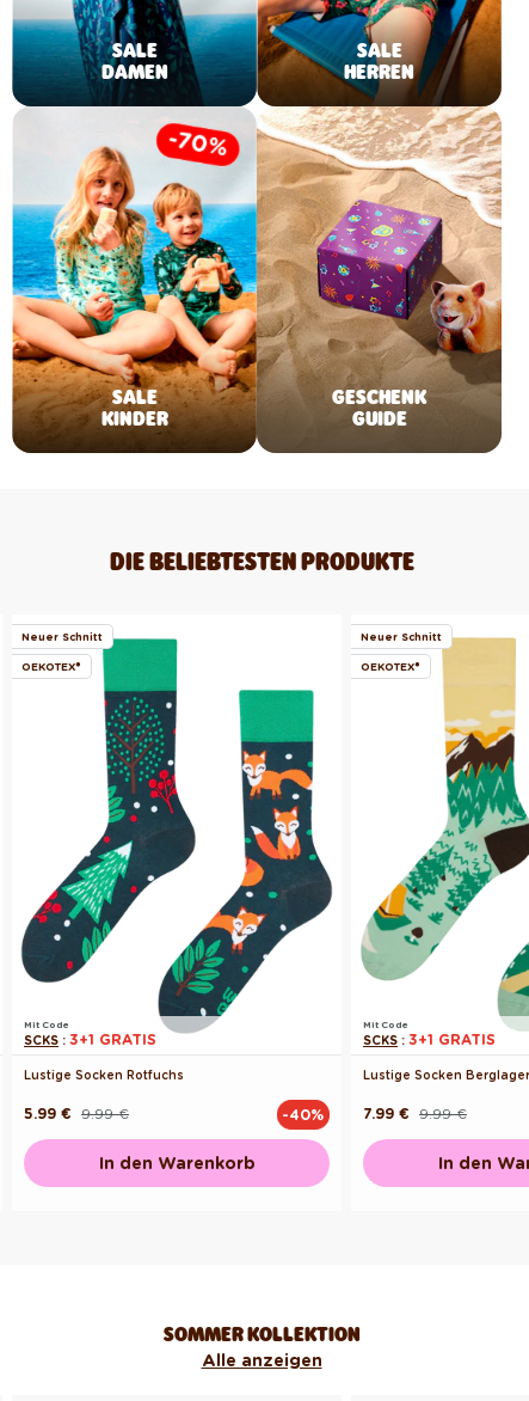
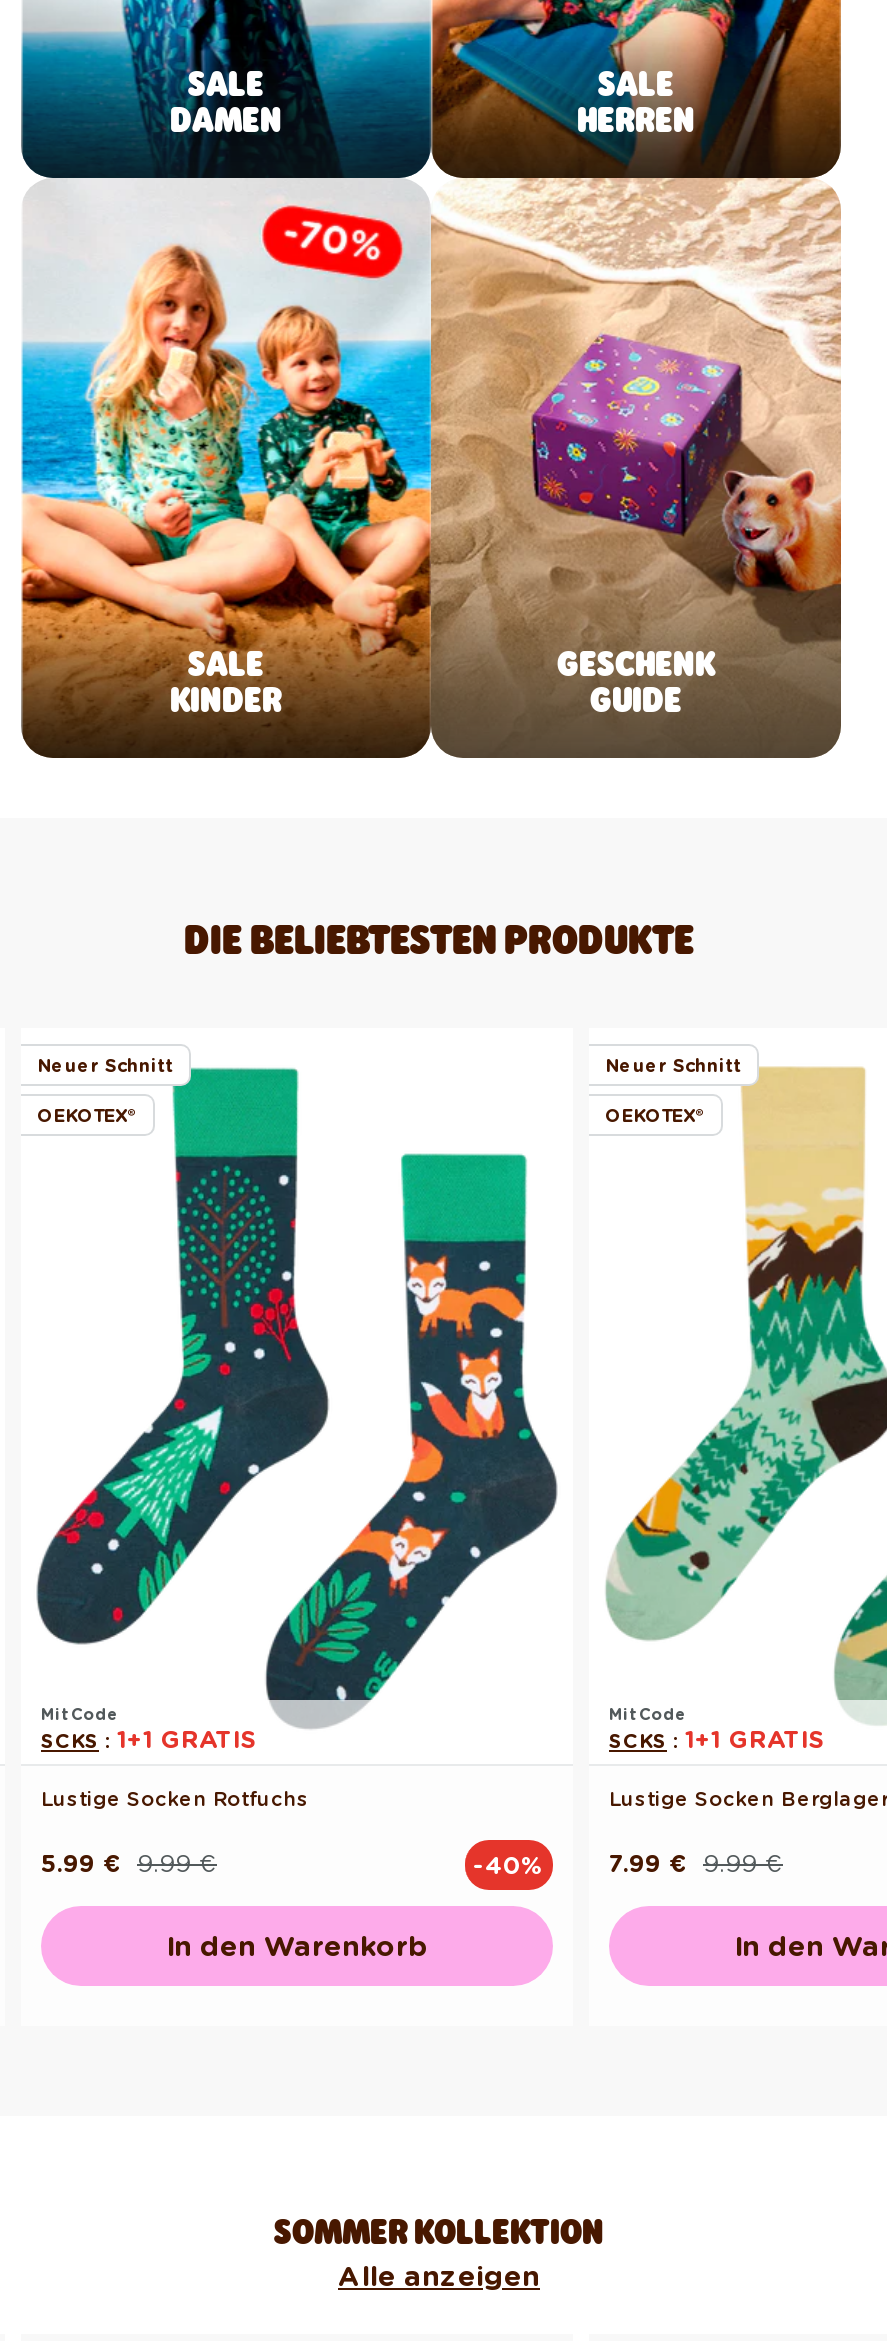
[24,1030,156,1048] SCKS: 3+1 GRATIS -> [41,1723,257,1753] SCKS: 1+1 GRATIS
[363,1030,496,1048] SCKS: 3+1 GRATIS -> [609,1723,825,1753] SCKS: 1+1 GRATIS

